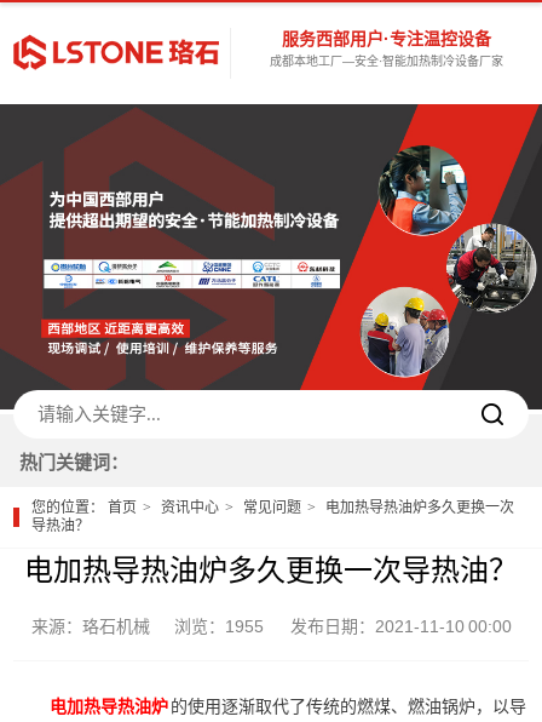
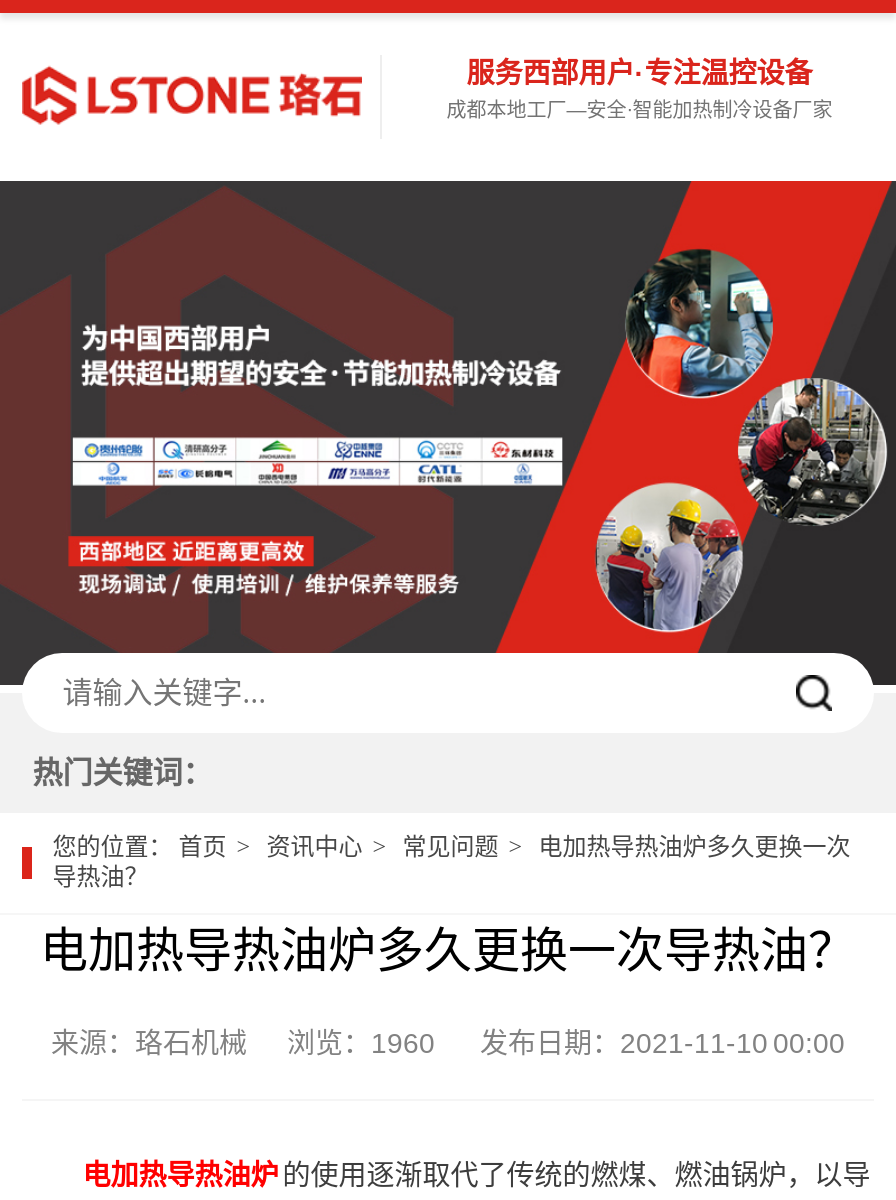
[31,617,511,636] 来源：珞石机械 浏览：1955 发布日期：2021-11-10 00:00 -> [51,1027,845,1059] 来源：珞石机械 浏览：1960 发布日期：2021-11-10 00:00

